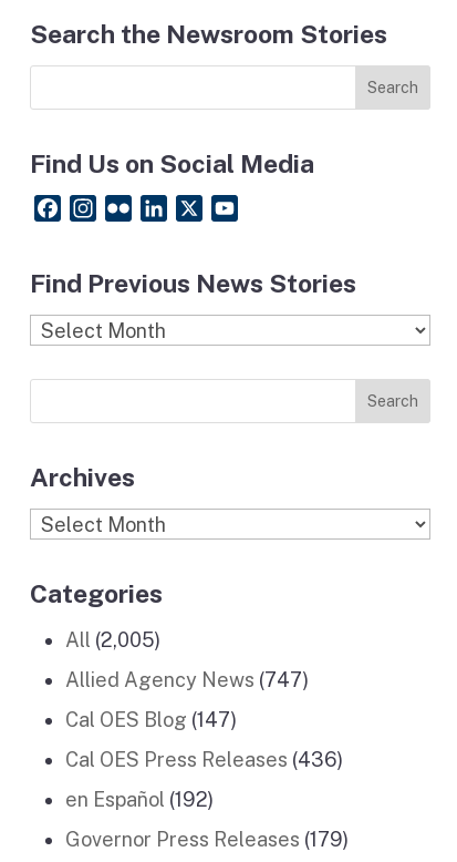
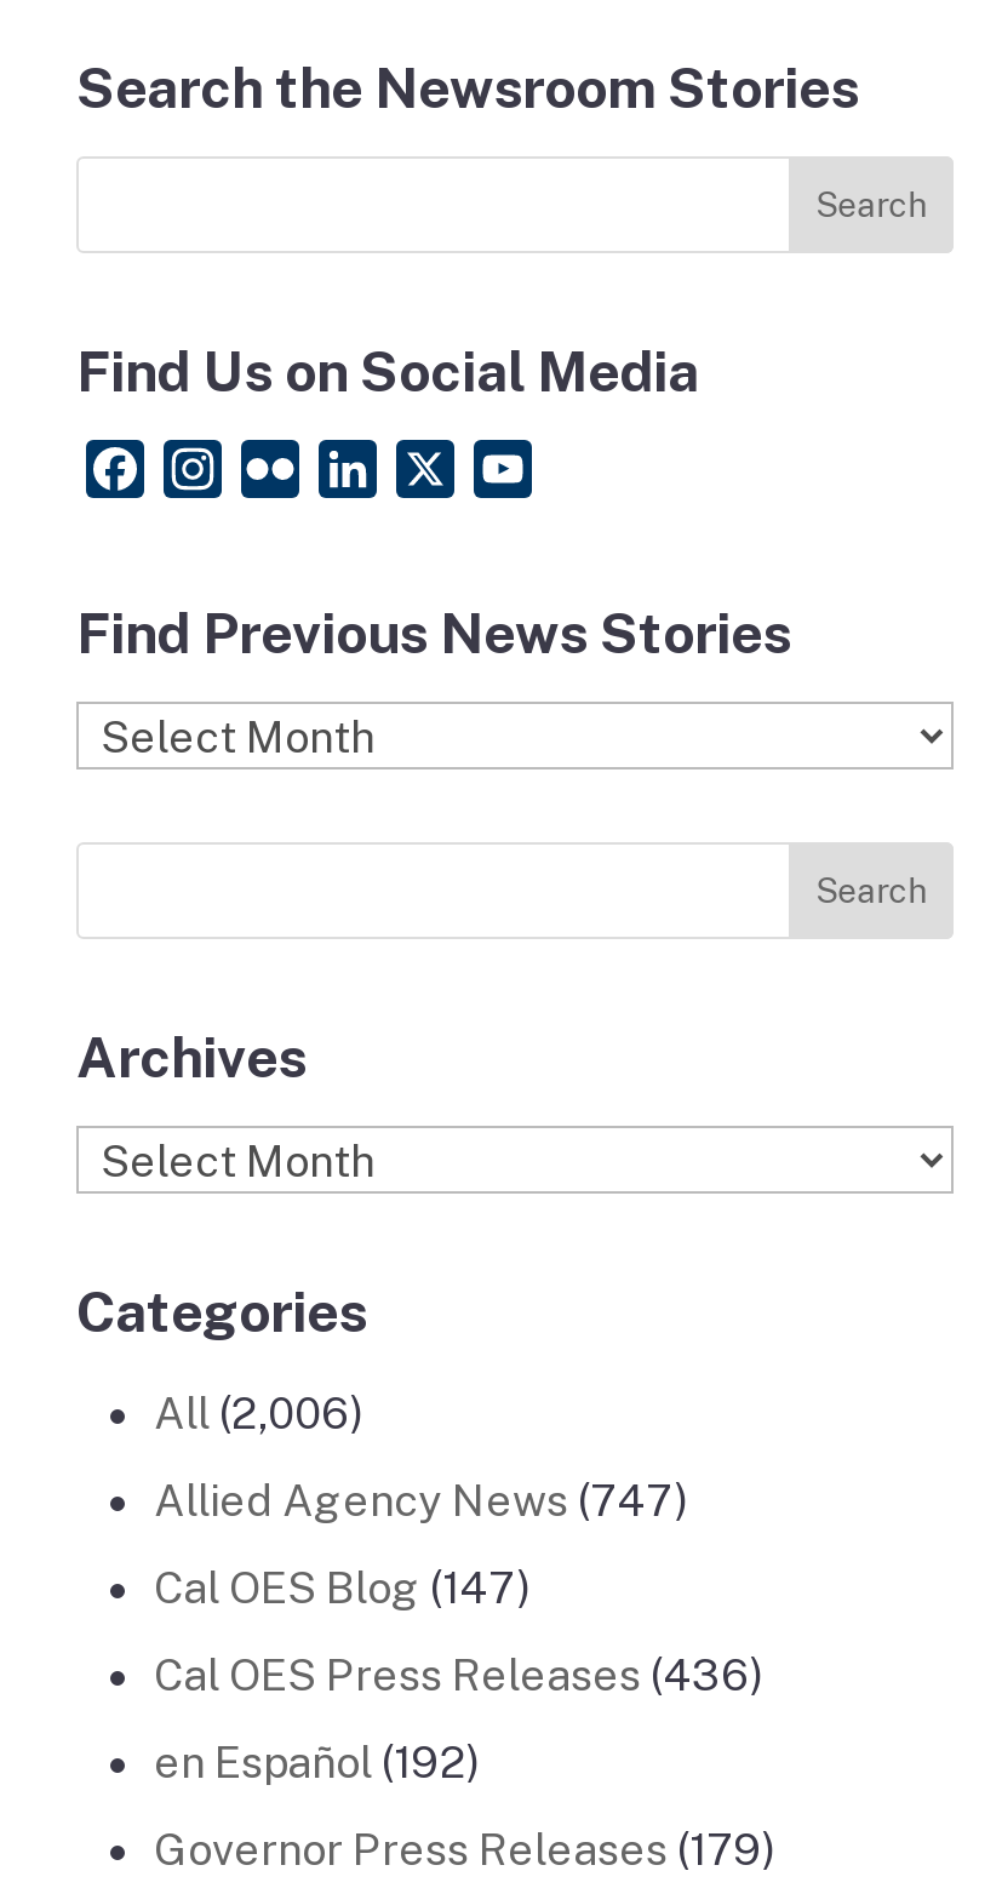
[65,628,160,651] All (2,005) -> [154,1388,362,1438] All (2,006)

